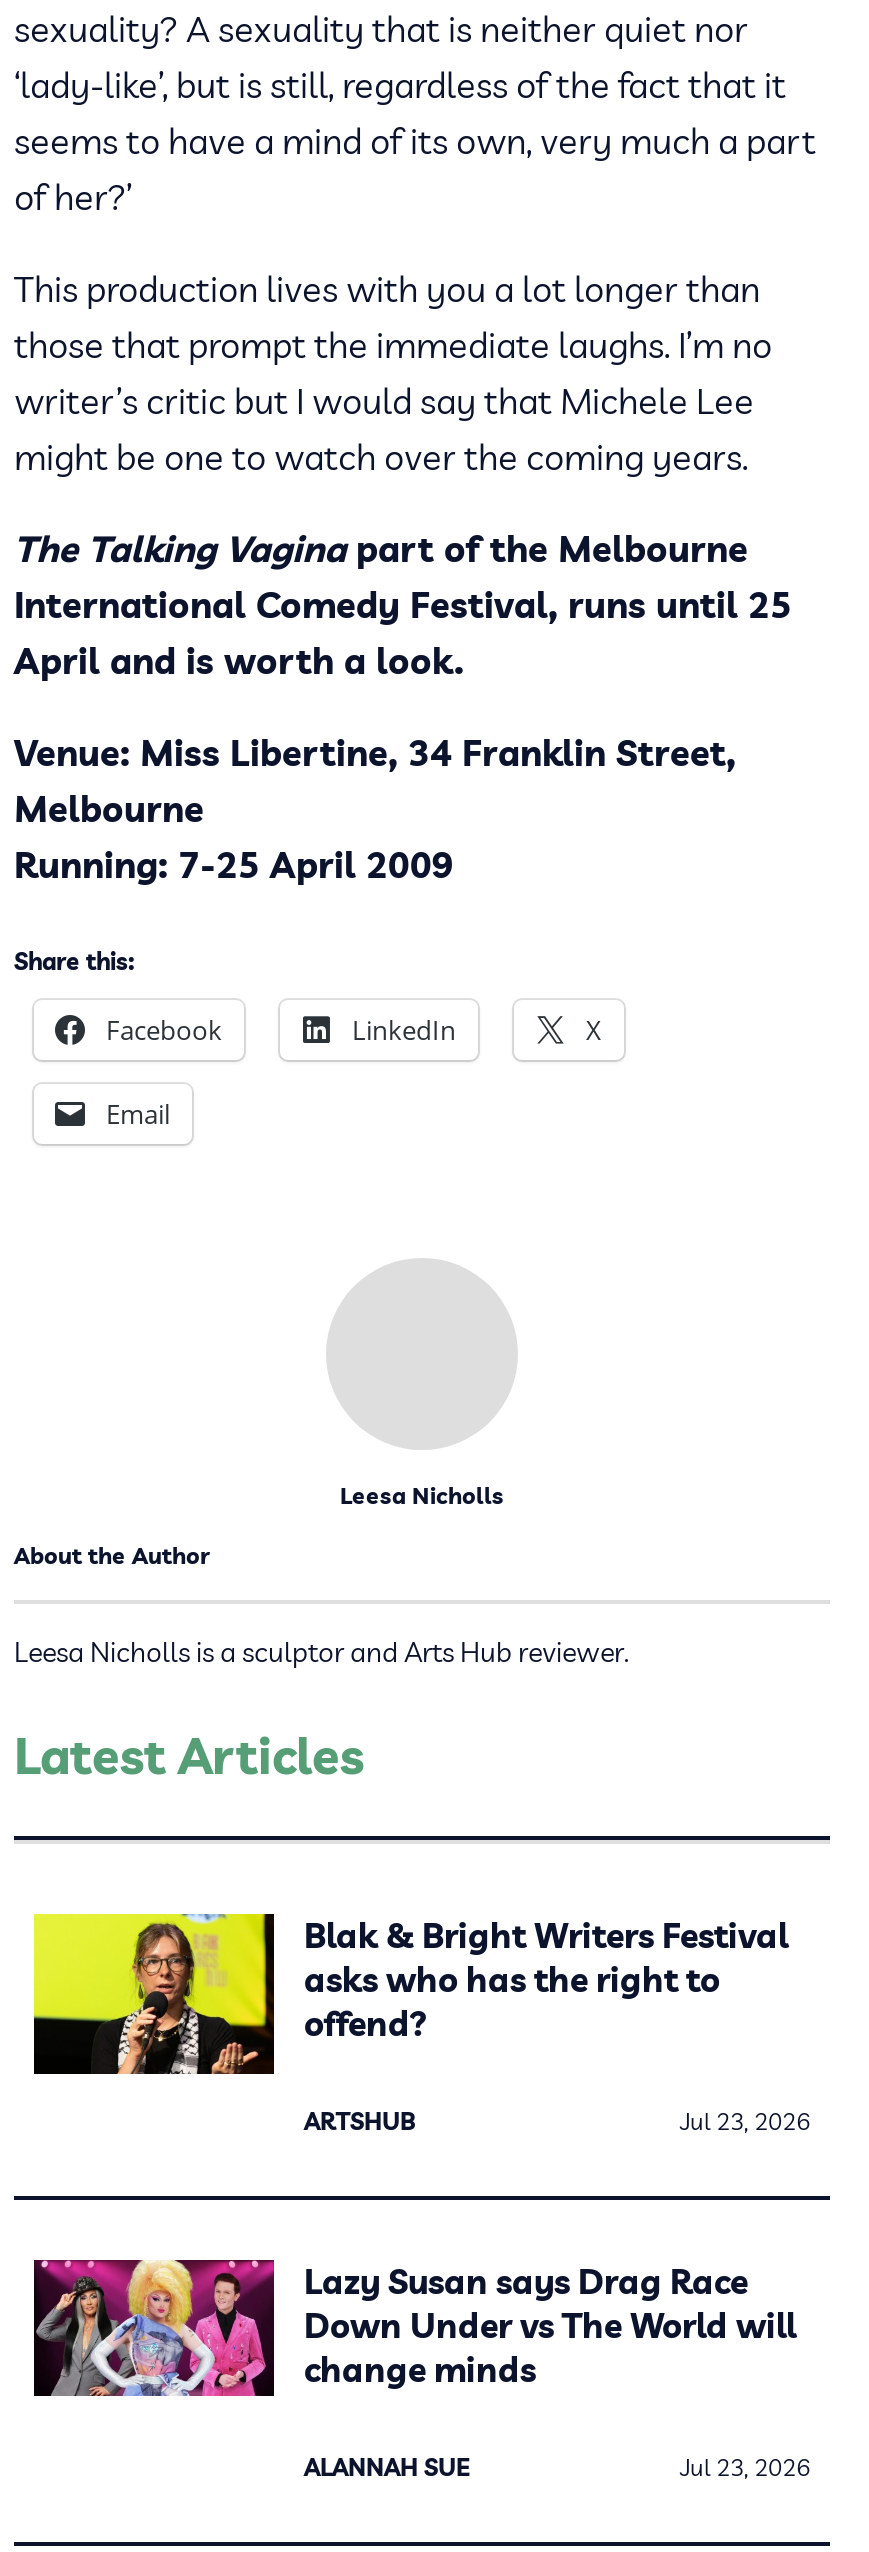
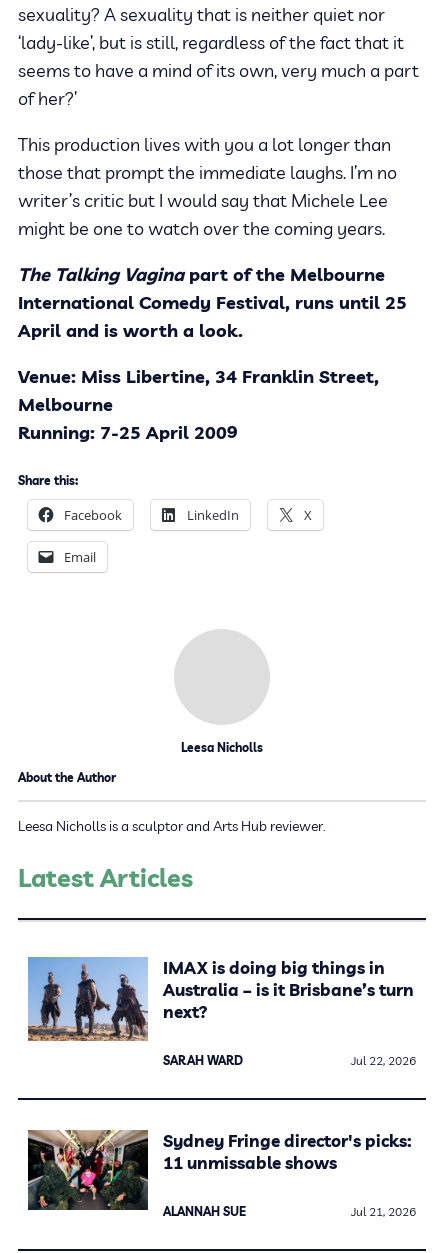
[32,1912,788,2082] [image] | Blak & Bright Writers Festival | asks who has the right to | offend? -> [27,956,414,1042] [image] | IMAX is doing big things in | Australia – is it Brisbane’s turn | next?
[304,2106,810,2136] ARTSHUB | Jul 23, 2026 -> [163,1053,416,1068] SARAH WARD | Jul 22, 2026
[34,2258,796,2420] [image] | Lazy Susan says Drag Race | Down Under vs The World will | change minds -> [27,1129,412,1211] [image] | Sydney Fringe director's picks: | 11 unmissable shows
[680,2452,810,2482] Jul 23, 2026 -> [351,1204,416,1219] Jul 21, 2026

